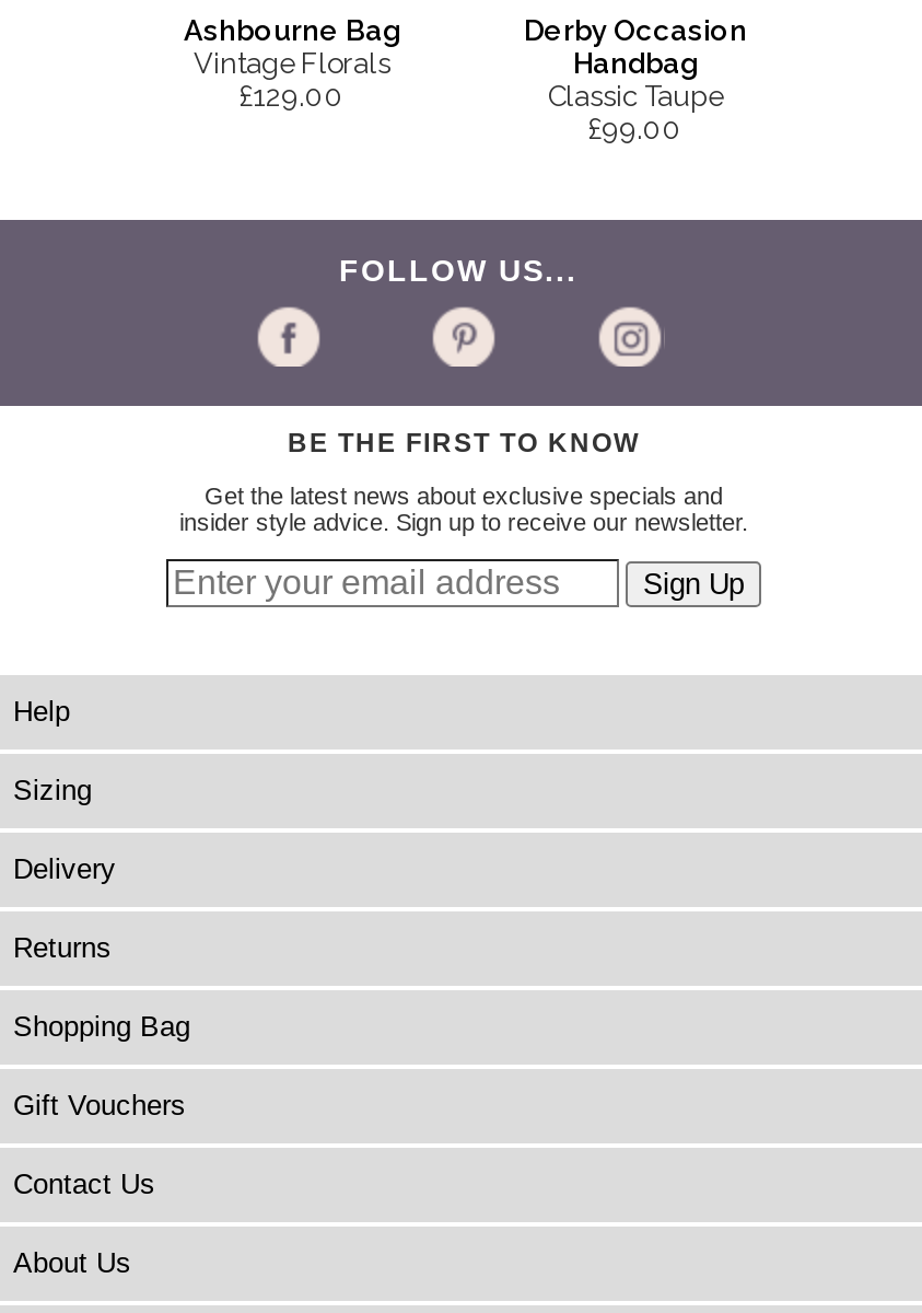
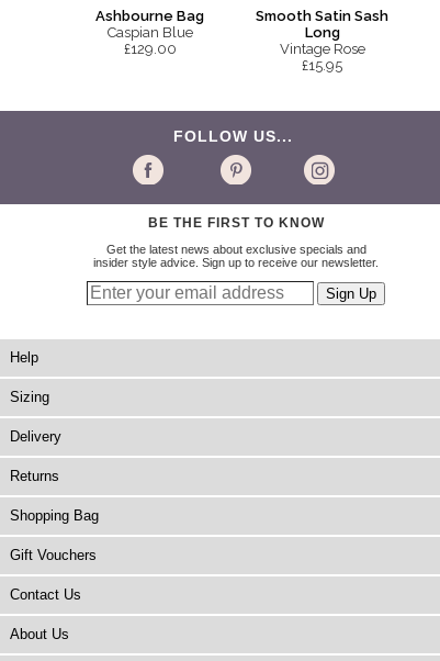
[524,15,747,147] Derby Occasion | Handbag | Classic Taupe | £99.00 -> [256,8,388,73] Smooth Satin Sash | Long | Vintage Rose | £15.95
[194,48,390,81] Vintage Florals -> [107,25,193,41] Caspian Blue

